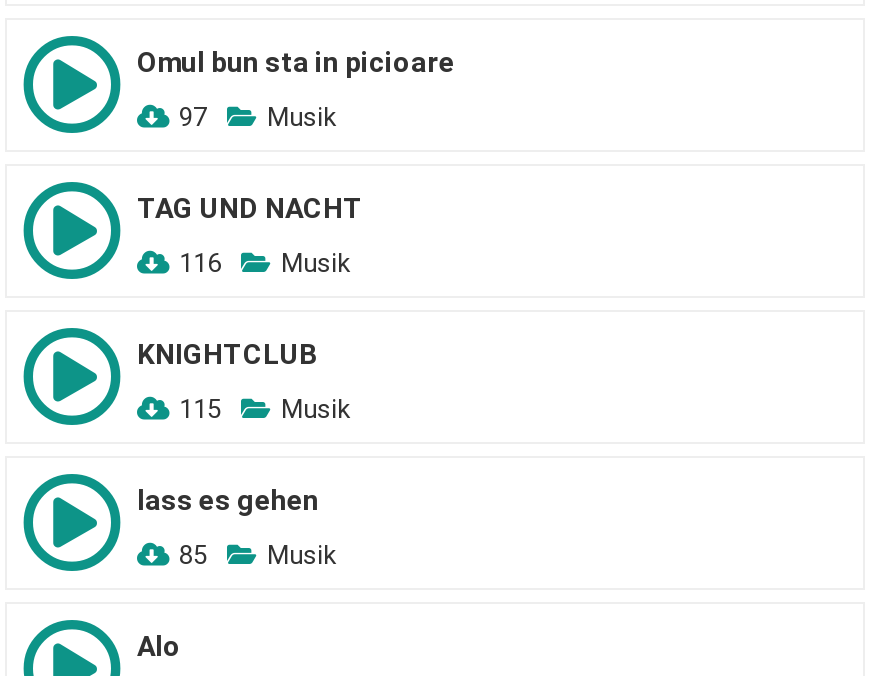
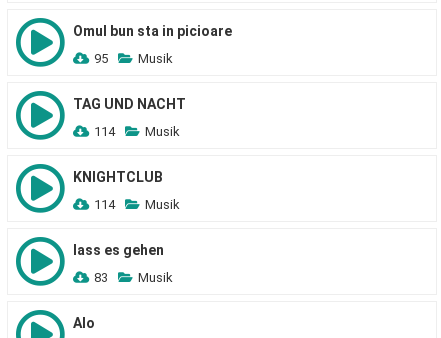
[179,102,337,132] 97 Musik -> [94,51,173,66] 95 Musik
[179,248,351,278] 116 Musik -> [94,124,180,139] 114 Musik
[179,394,351,424] 115 Musik -> [94,197,180,212] 114 Musik
[179,540,337,570] 85 Musik -> [94,270,173,285] 83 Musik

